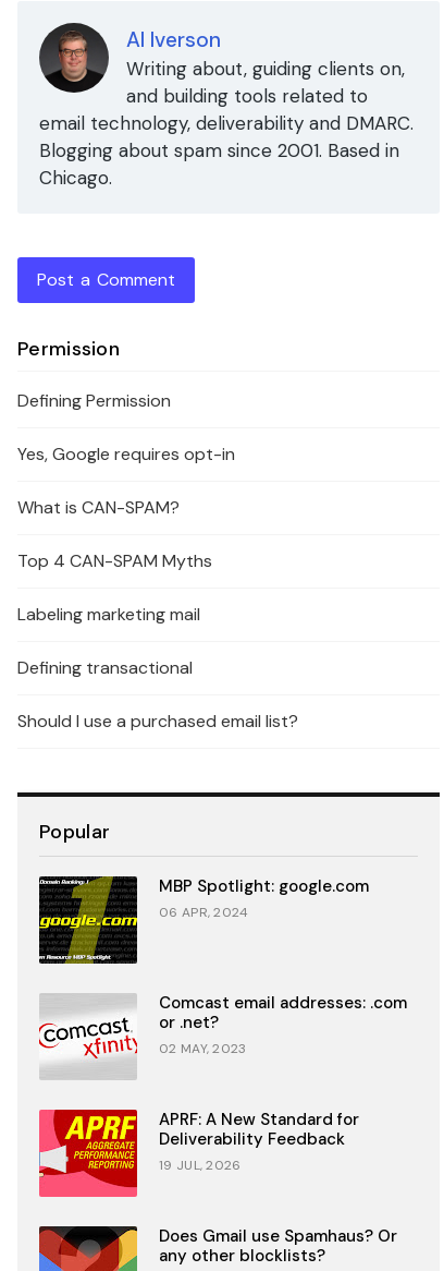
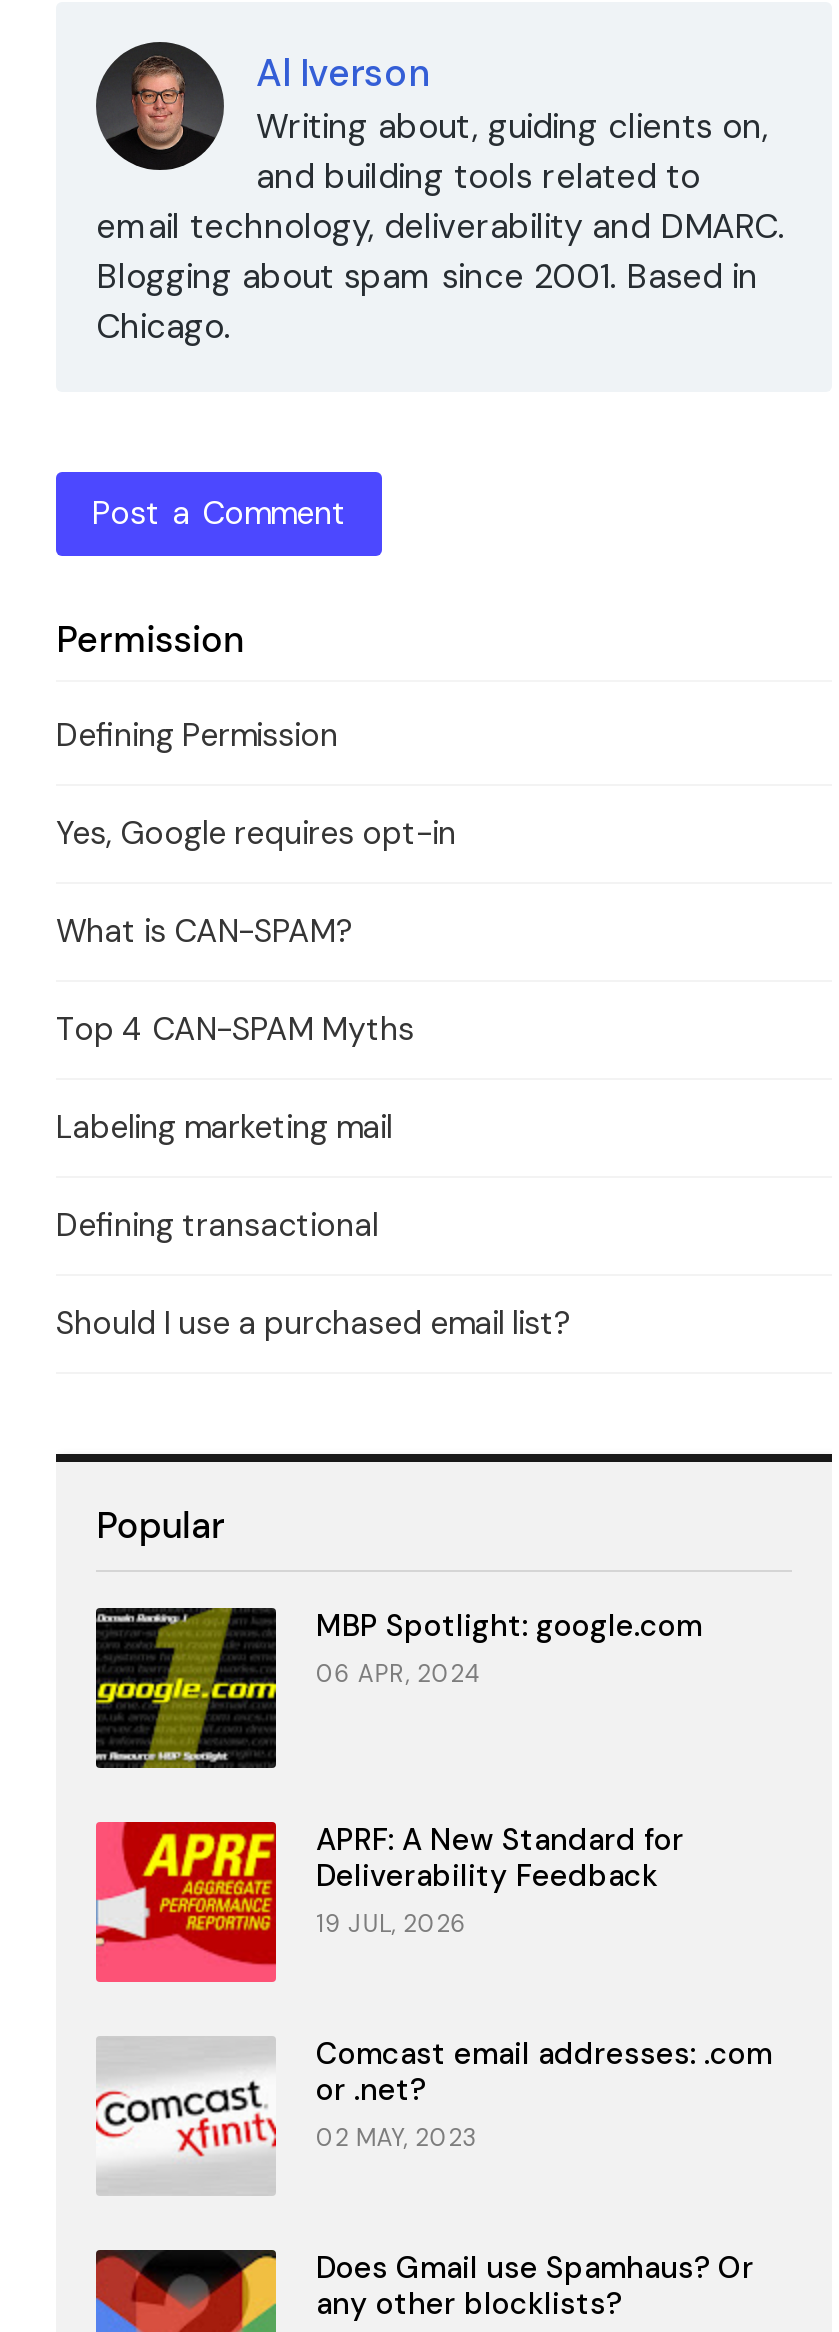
moved [37,992,407,1063] -> [92,2034,772,2164]: [image] | Comcast email addresses: .com | or .net? | 02 MAY, 2023
moved [38,1109,359,1197] -> [94,1820,684,1982]: [image] | APRF: A New Standard for | Deliverability Feedback | 19 JUL, 2026

